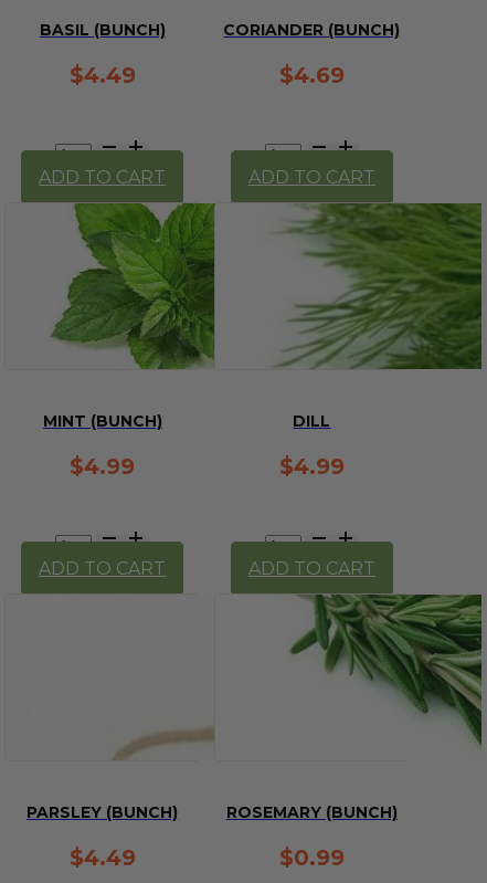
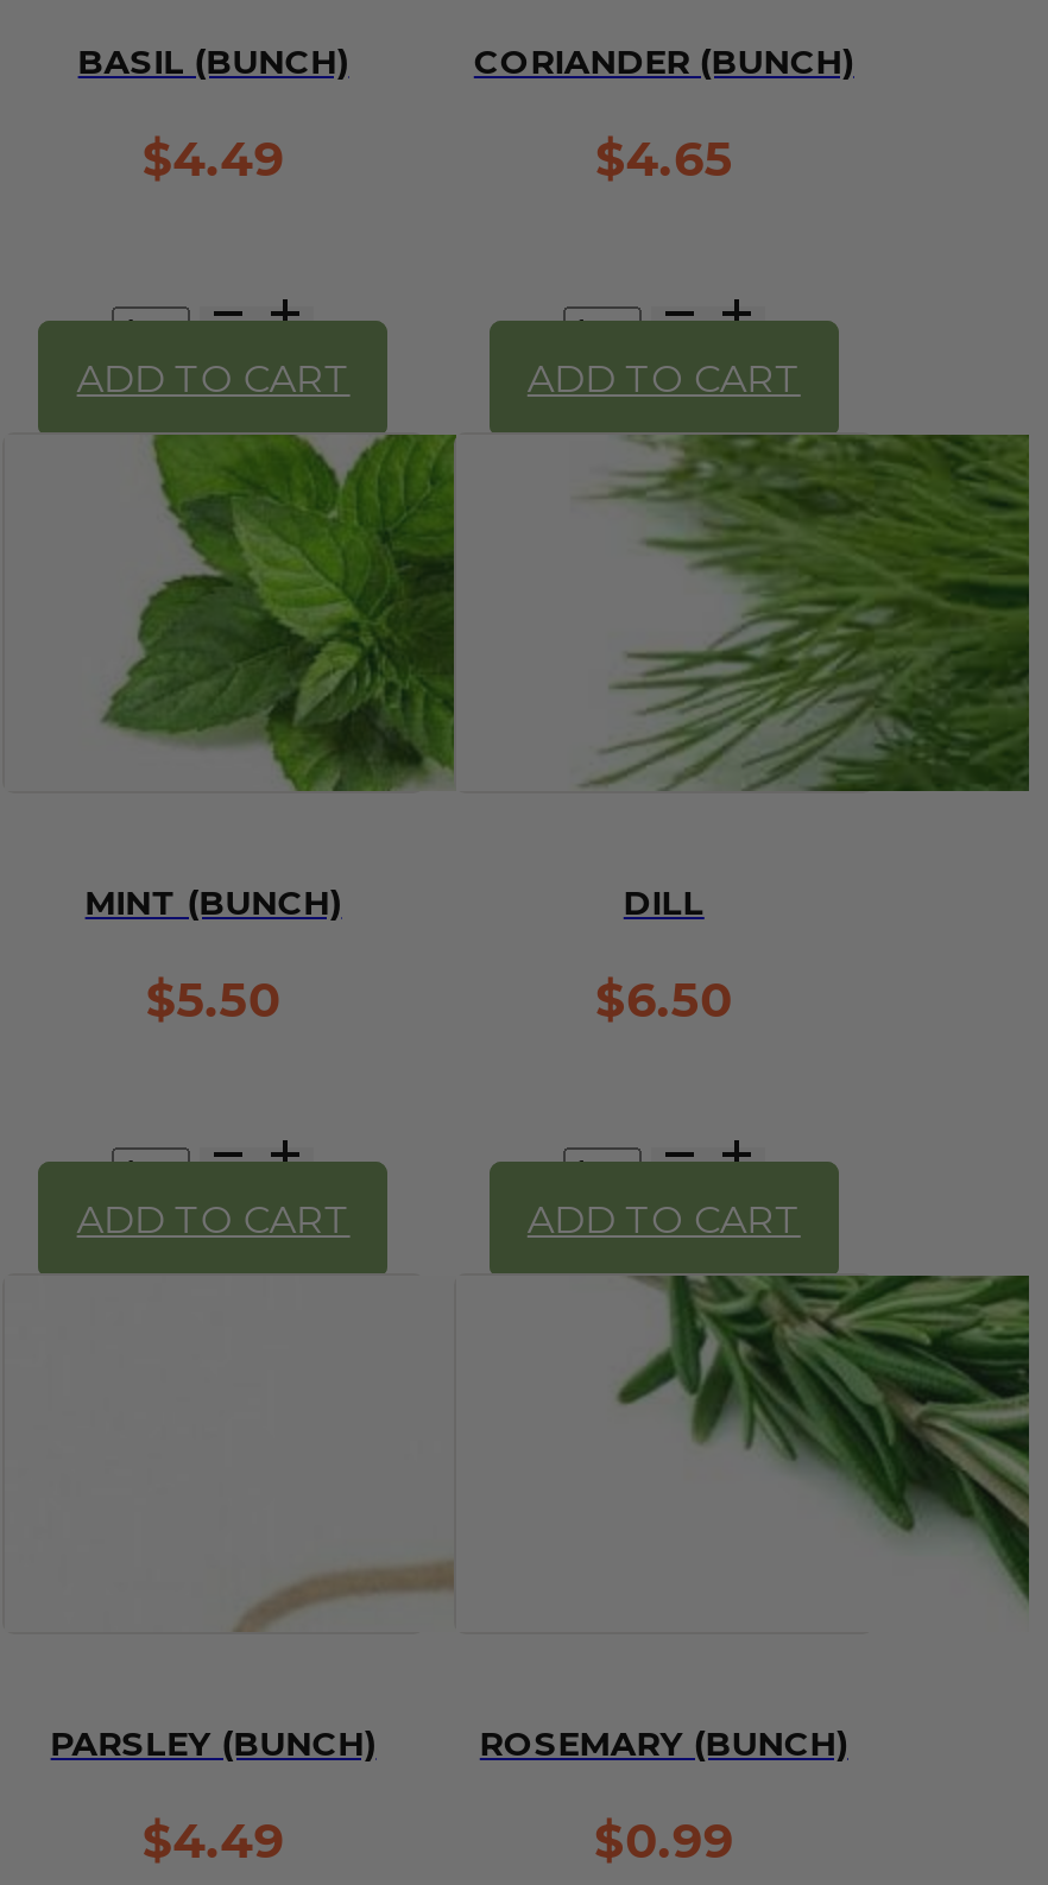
[279,62,344,88] $4.69 -> [595,131,733,188] $4.65
[70,453,135,480] $4.99 -> [146,972,281,1029] $5.50
[279,453,344,480] $4.99 -> [595,972,733,1029] $6.50

